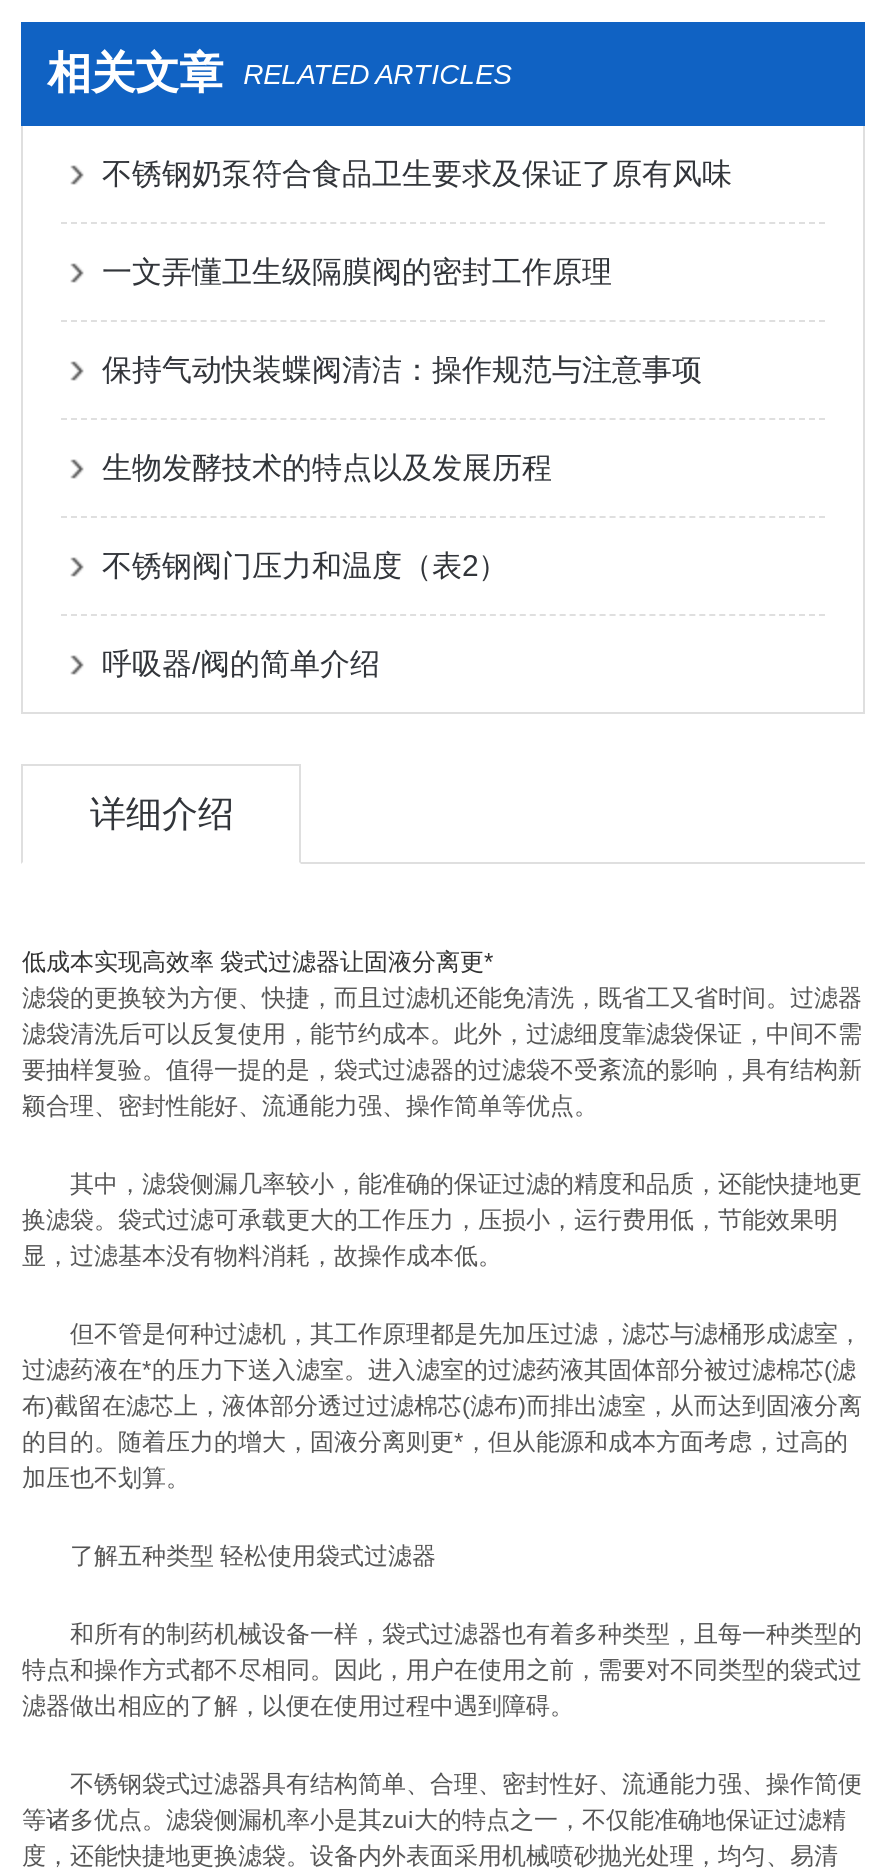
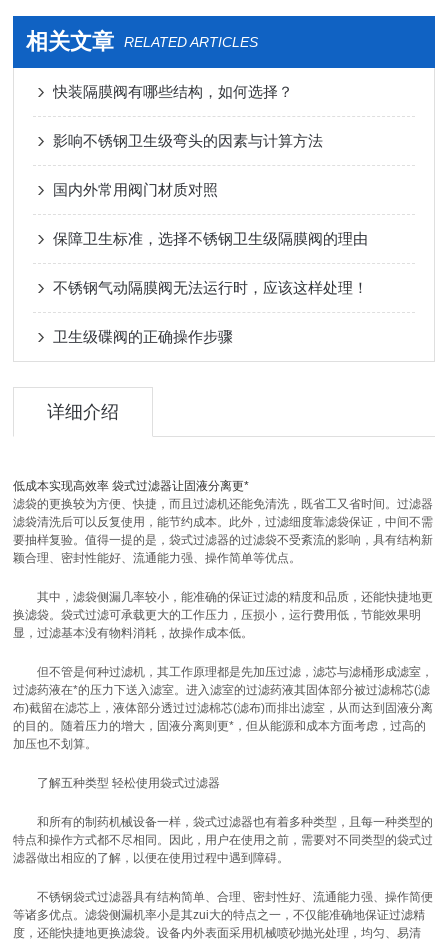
[102,156,732,190] 不锈钢奶泵符合食品卫生要求及保证了原有风味 -> [53,83,293,100] 快装隔膜阀有哪些结构，如何选择？
[102,254,612,288] 一文弄懂卫生级隔膜阀的密封工作原理 -> [53,132,323,149] 影响不锈钢卫生级弯头的因素与计算方法
[102,352,702,386] 保持气动快装蝶阀清洁：操作规范与注意事项 -> [53,181,218,198] 国内外常用阀门材质对照
[102,450,552,484] 生物发酵技术的特点以及发展历程 -> [53,230,368,247] 保障卫生标准，选择不锈钢卫生级隔膜阀的理由
[102,548,508,582] 不锈钢阀门压力和温度（表2） -> [53,279,368,296] 不锈钢气动隔膜阀无法运行时，应该这样处理！
[102,646,380,680] 呼吸器/阀的简单介绍 -> [53,328,233,345] 卫生级碟阀的正确操作步骤

